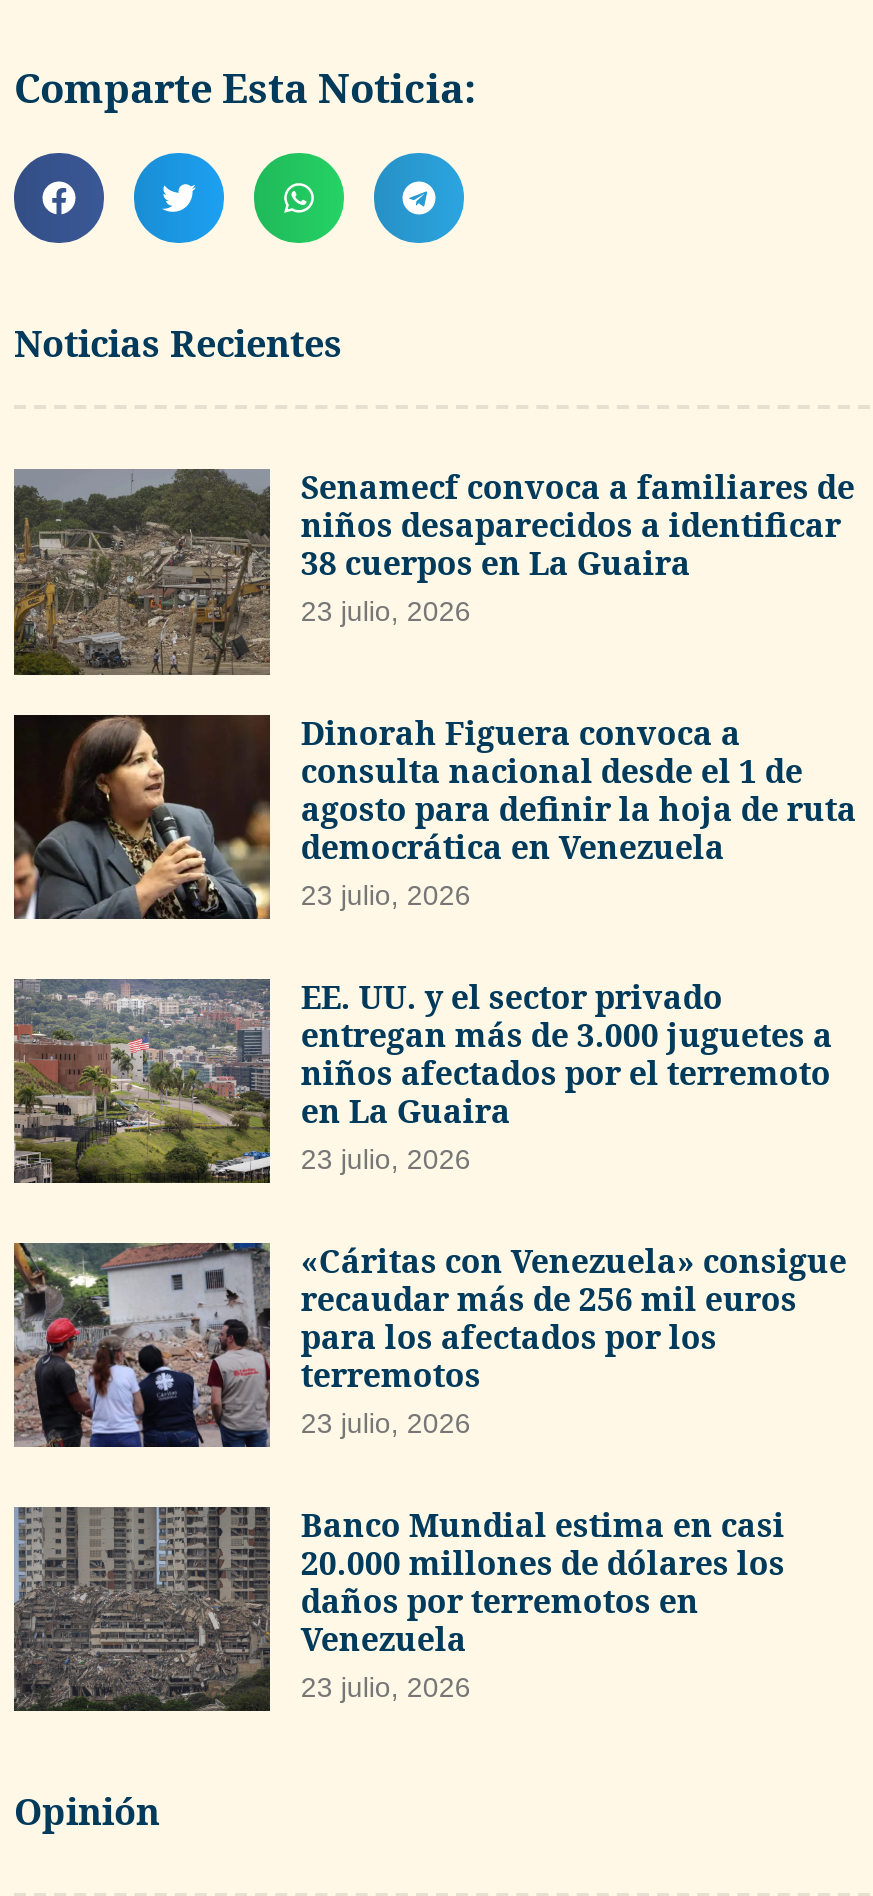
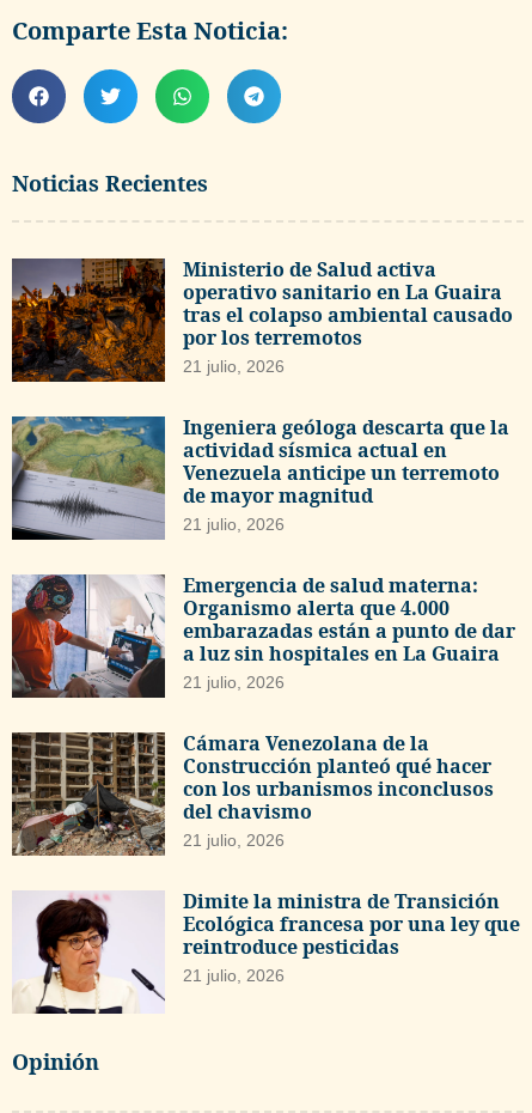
[14,465,855,677] [image] | Senamecf convoca a familiares de | niños desaparecidos a identificar | 38 cuerpos en La Guaira | 23 julio, 2026 -> [11,256,513,383] [image] | Ministerio de Salud activa | operativo sanitario en La Guaira | tras el colapso ambiental causado | por los terremotos | 21 julio, 2026
[12,711,857,939] [image] | Dinorah Figuera convoca a | consulta nacional desde el 1 de | agosto para definir la hoja de ruta | democrática en Venezuela | 23 julio, 2026 -> [11,406,510,541] [image] | Ingeniera geóloga descarta que la | actividad sísmica actual en | Venezuela anticipe un terremoto | de mayor magnitud | 21 julio, 2026
[12,975,833,1203] [image] | EE. UU. y el sector privado | entregan más de 3.000 juguetes a | niños afectados por el terremoto | en La Guaira | 23 julio, 2026 -> [11,564,516,699] [image] | Emergencia de salud materna: | Organismo alerta que 4.000 | embarazadas están a punto de dar | a luz sin hospitales en La Guaira | 21 julio, 2026
[12,1239,847,1467] [image] | «Cáritas con Venezuela» consigue | recaudar más de 256 mil euros | para los afectados por los | terremotos | 23 julio, 2026 -> [11,722,494,857] [image] | Cámara Venezolana de la | Construcción planteó qué hacer | con los urbanismos inconclusos | del chavismo | 21 julio, 2026
[12,1503,785,1731] [image] | Banco Mundial estima en casi | 20.000 millones de dólares los | daños por terremotos en | Venezuela | 23 julio, 2026 -> [12,880,521,1015] [image] | Dimite la ministra de Transición | Ecológica francesa por una ley que | reintroduce pesticidas | 21 julio, 2026

